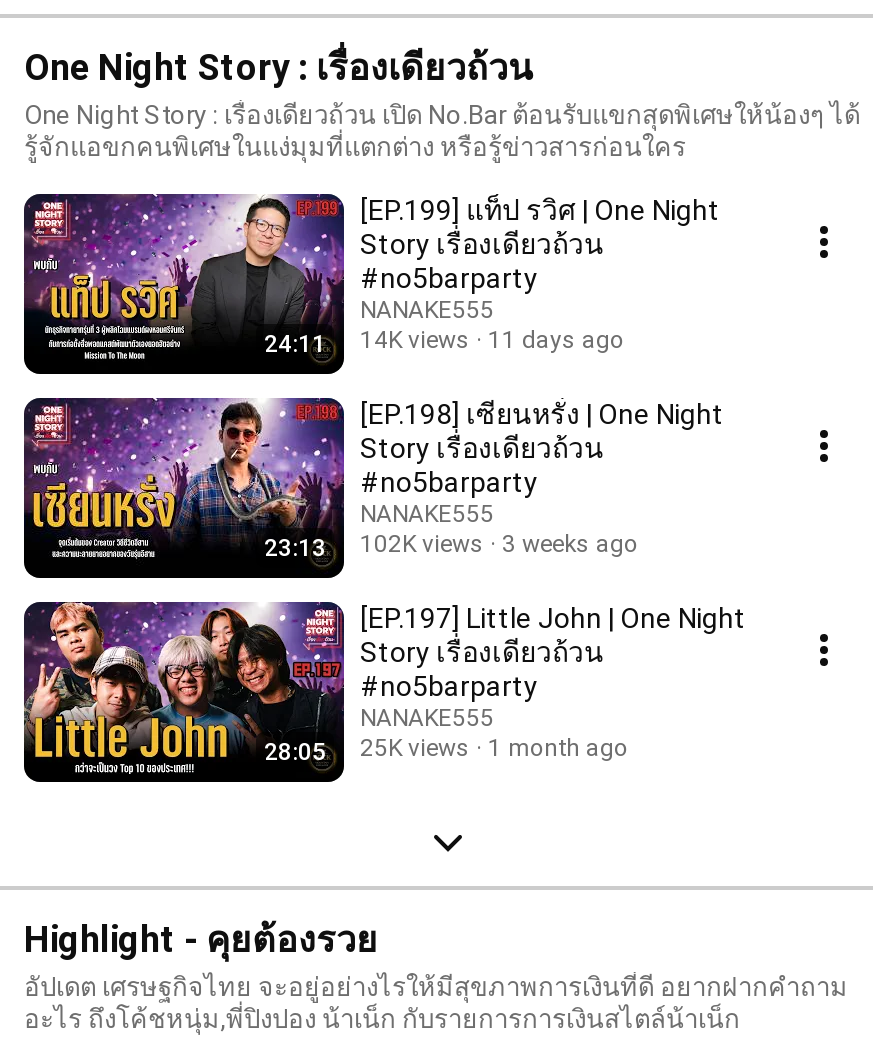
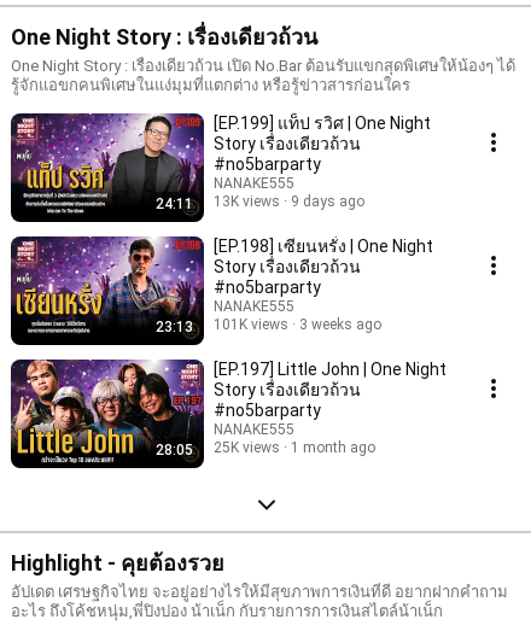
[360,326,470,354] 14K views -> [214,193,280,210] 13K views
[488,326,624,354] 11 days ago -> [291,193,364,210] 9 days ago
[264,530,638,562] 23:13 102K views 3 weeks ago -> [156,316,381,335] 23:13 101K views 3 weeks ago

